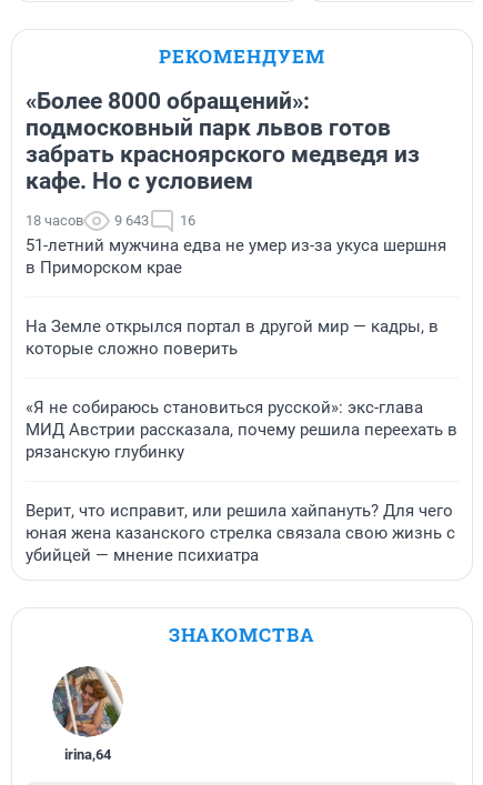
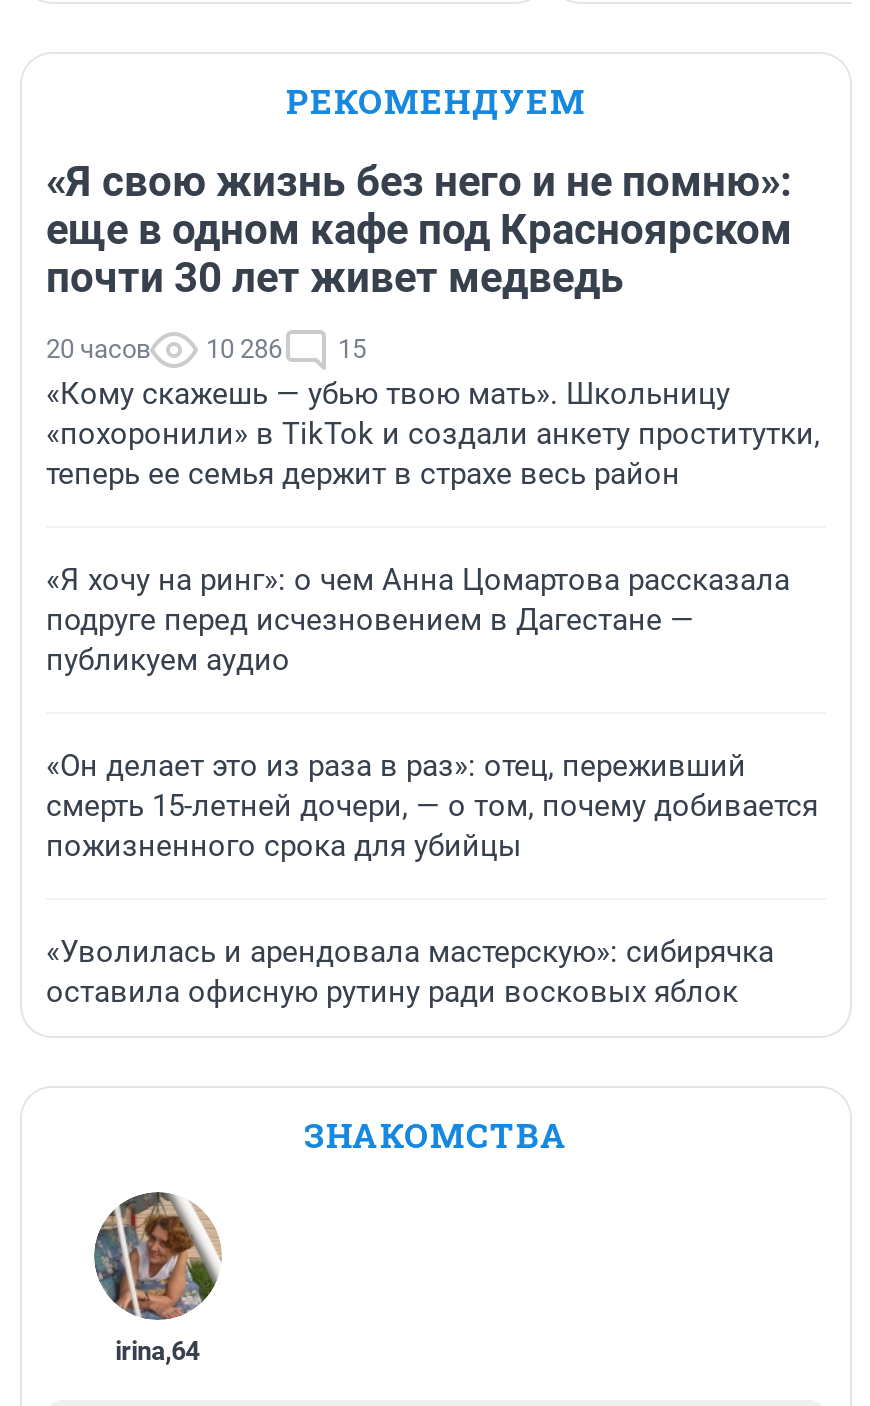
[26,87,420,194] «Более 8000 обращений»: | подмосковный парк львов готов | забрать красноярского медведя из | кафе. Но с условием -> [46,157,792,301] «Я свою жизнь без него и не помню»: | еще в одном кафе под Красноярском | почти 30 лет живет медведь
[26,212,446,277] 18 часов | 9 643 | 16 | 51-летний мужчина едва не умер из-за укуса шершня | в Приморском крае -> [46,333,820,491] 20 часов | 10 286 | 15 | «Кому скажешь — убью твою мать». Школьницу | «похоронили» в TikTok и создали анкету проститутки, | теперь ее семья держит в страхе весь район
[26,316,439,358] На Земле открылся портал в другой мир — кадры, в | которые сложно поверить -> [46,561,790,677] «Я хочу на ринг»: о чем Анна Цомартова рассказала | подруге перед исчезновением в Дагестане — | публикуем аудио
[26,397,457,462] «Я не собираюсь становиться русской»: экс-глава | МИД Австрии рассказала, почему решила переехать в | рязанскую глубинку -> [46,747,818,863] «Он делает это из раза в раз»: отец, переживший | смерть 15-летней дочери, — о том, почему добивается | пожизненного срока для убийцы
[26,500,455,565] Верит, что исправит, или решила хайпануть? Для чего | юная жена казанского стрелка связала свою жизнь с | убийцей — мнение психиатра -> [46,933,774,1009] «Уволилась и арендовала мастерскую»: сибирячка | оставила офисную рутину ради восковых яблок

